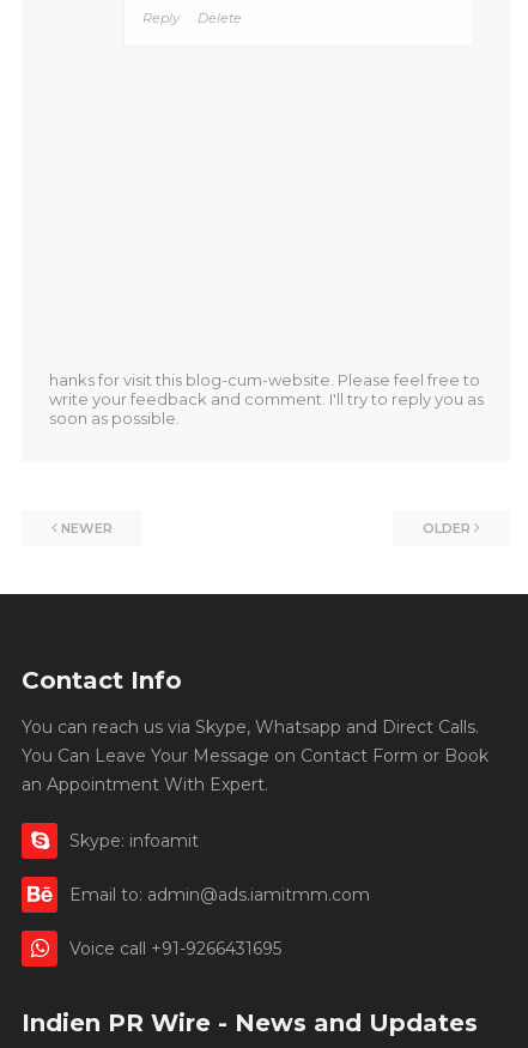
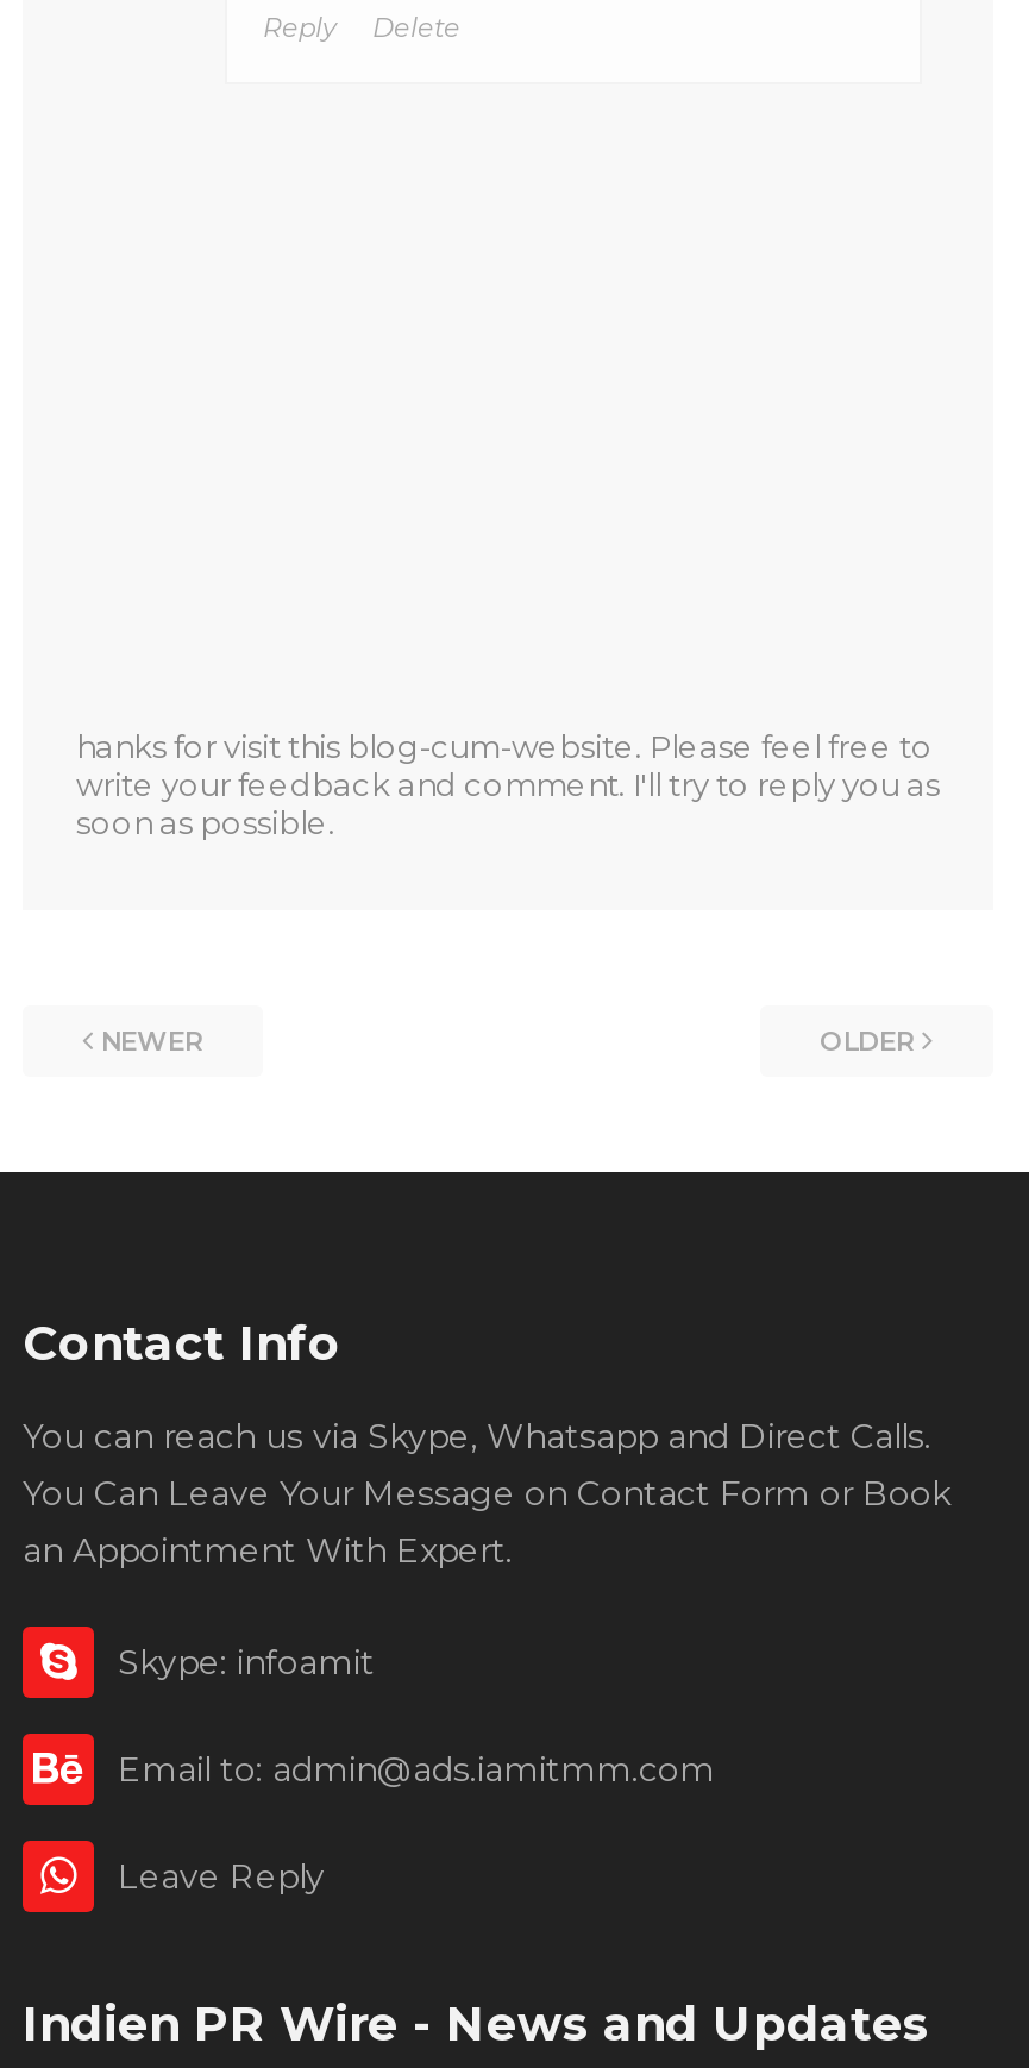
[69,938,281,959] Voice call +91-9266431695 -> [118,1855,325,1898] Leave Reply

